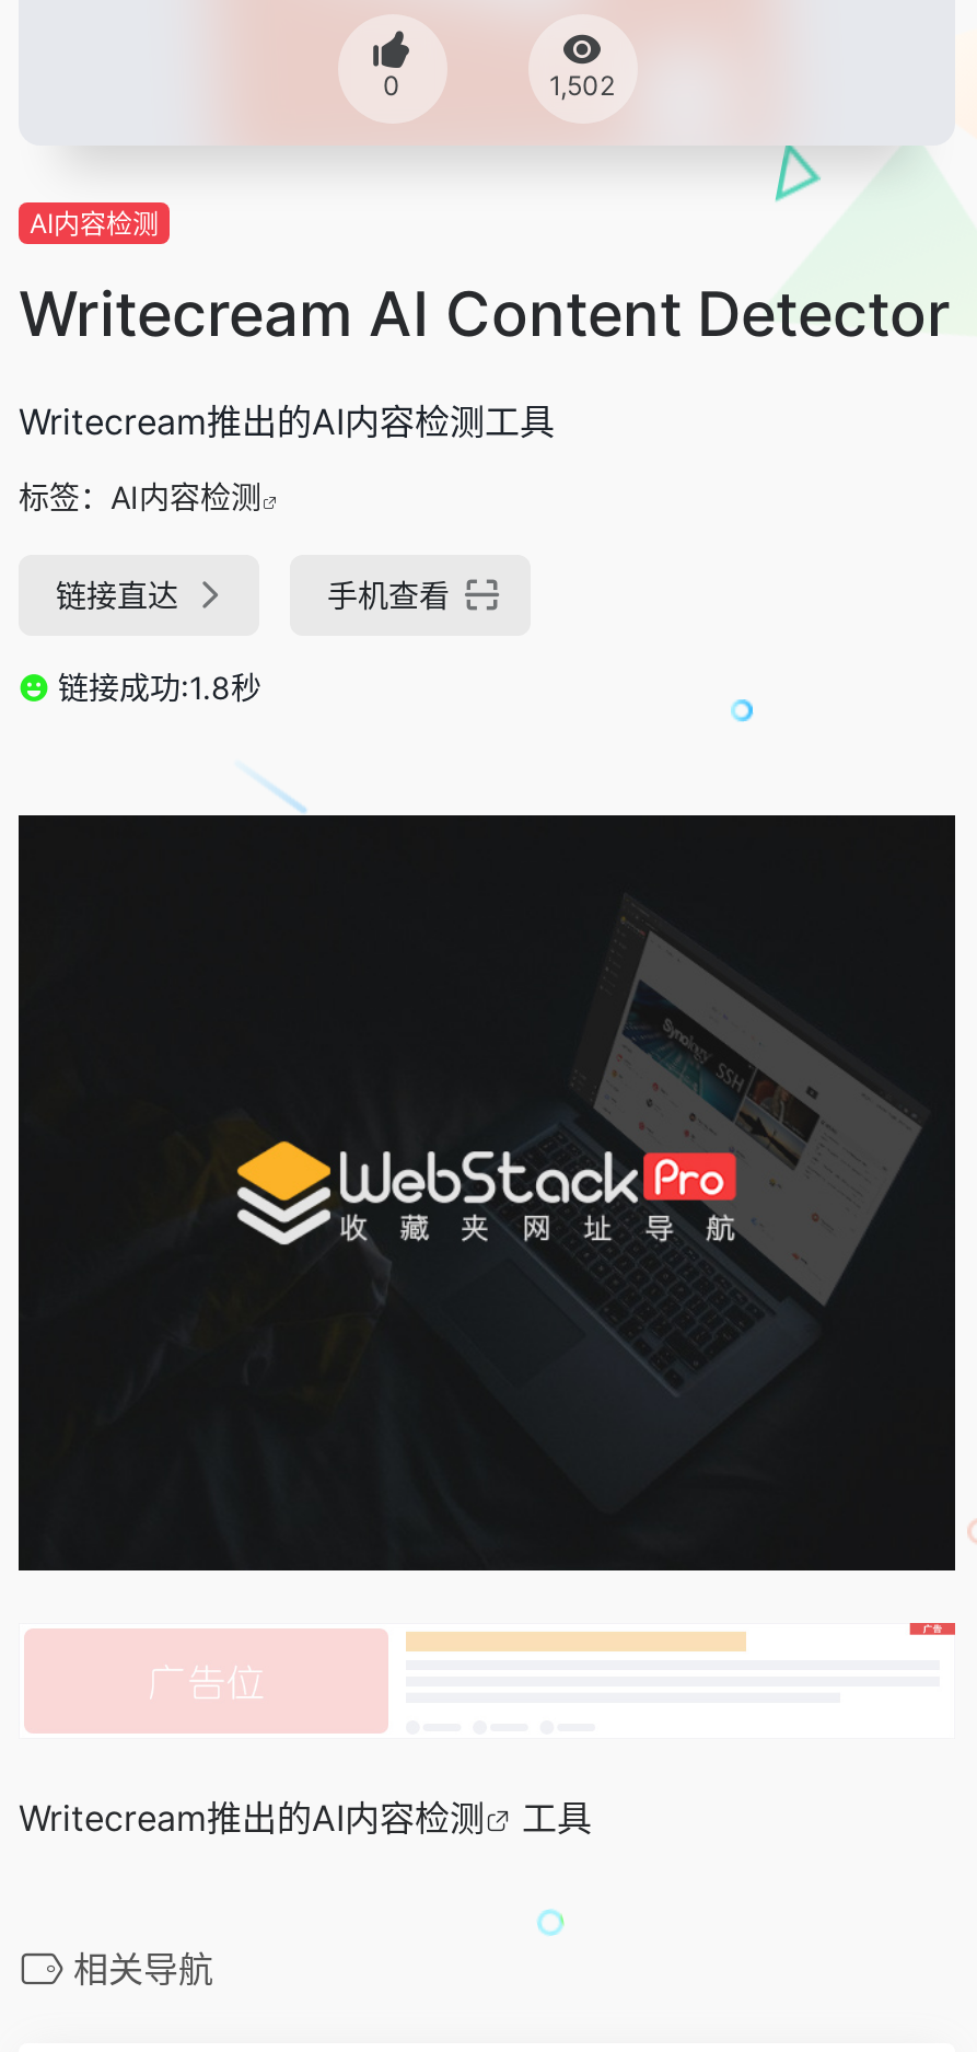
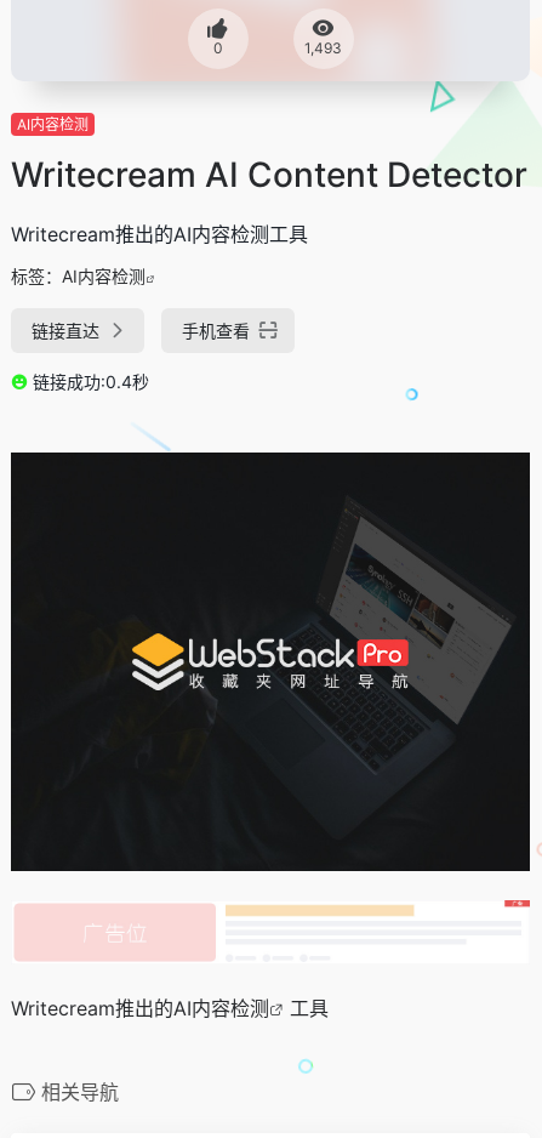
[549,70,615,102] 1,502 -> [304,39,342,57] 1,493
[58,668,261,705] 链接成功:1.8秒 -> [33,371,149,392] 链接成功:0.4秒

